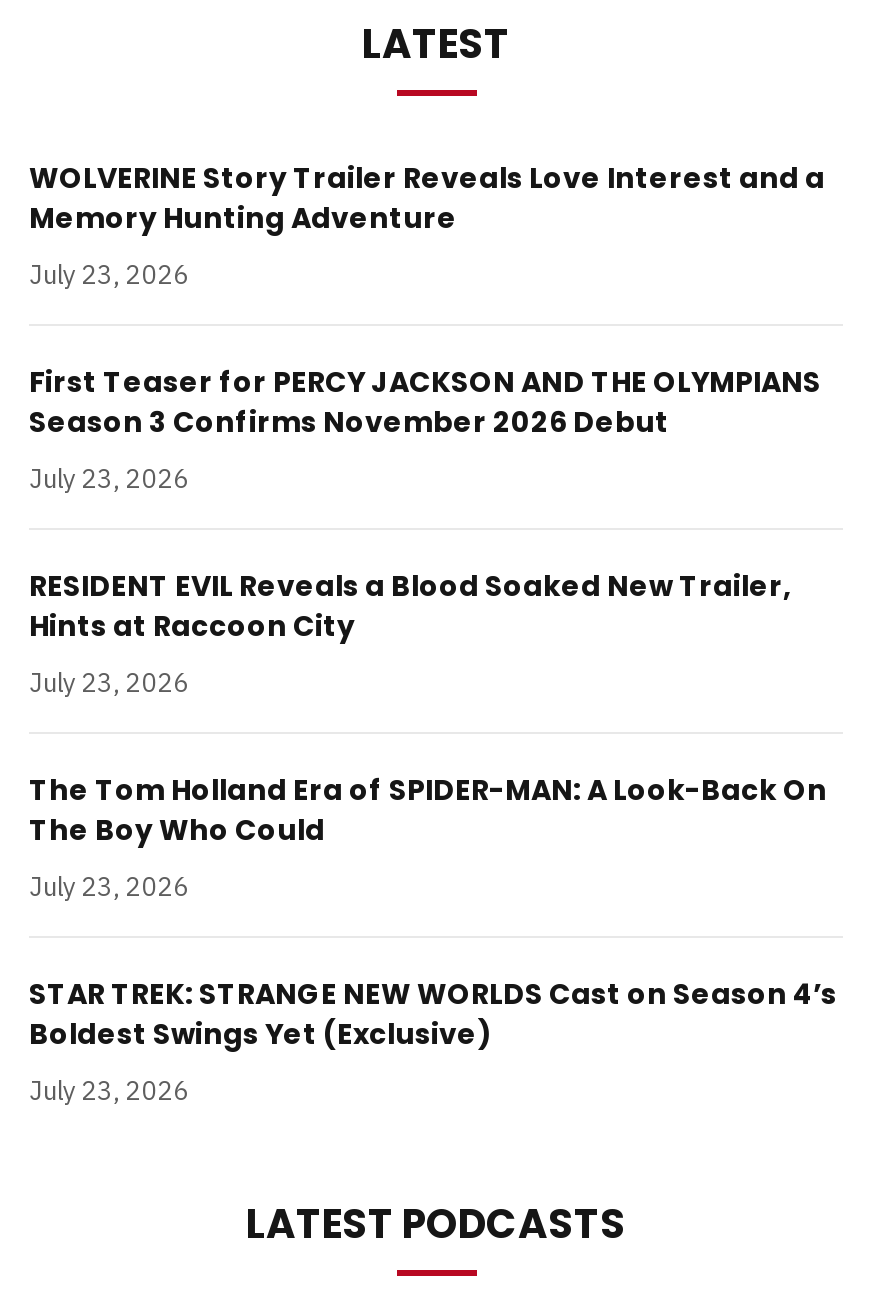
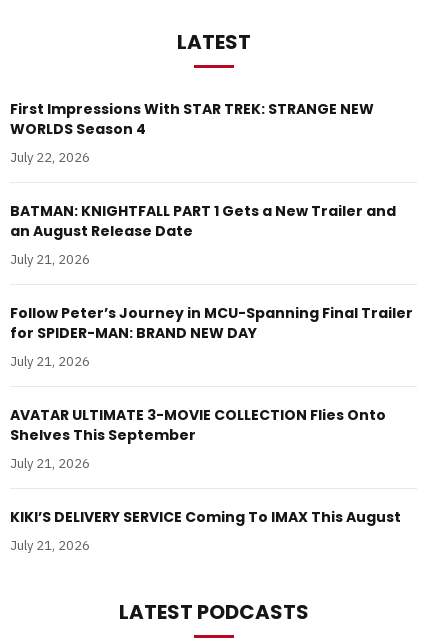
[29,158,825,238] WOLVERINE Story Trailer Reveals Love Interest and a | Memory Hunting Adventure -> [10,99,374,139] First Impressions With STAR TREK: STRANGE NEW | WORLDS Season 4
[29,258,189,292] July 23, 2026 -> [10,149,90,166] July 22, 2026
[29,362,821,442] First Teaser for PERCY JACKSON AND THE OLYMPIANS | Season 3 Confirms November 2026 Debut -> [10,201,396,241] BATMAN: KNIGHTFALL PART 1 Gets a New Trailer and | an August Release Date
[29,462,189,496] July 23, 2026 -> [10,251,90,268] July 21, 2026
[29,566,791,646] RESIDENT EVIL Reveals a Blood Soaked New Trailer, | Hints at Raccoon City -> [10,303,413,343] Follow Peter’s Journey in MCU-Spanning Final Trailer | for SPIDER-MAN: BRAND NEW DAY
[29,666,189,700] July 23, 2026 -> [10,353,90,370] July 21, 2026
[29,770,827,850] The Tom Holland Era of SPIDER-MAN: A Look-Back On | The Boy Who Could -> [10,405,386,445] AVATAR ULTIMATE 3-MOVIE COLLECTION Flies Onto | Shelves This September
[29,870,189,904] July 23, 2026 -> [10,455,90,472] July 21, 2026
[29,974,837,1054] STAR TREK: STRANGE NEW WORLDS Cast on Season 4’s | Boldest Swings Yet (Exclusive) -> [10,507,401,527] KIKI’S DELIVERY SERVICE Coming To IMAX This August
[29,1074,189,1108] July 23, 2026 -> [10,537,90,554] July 21, 2026

